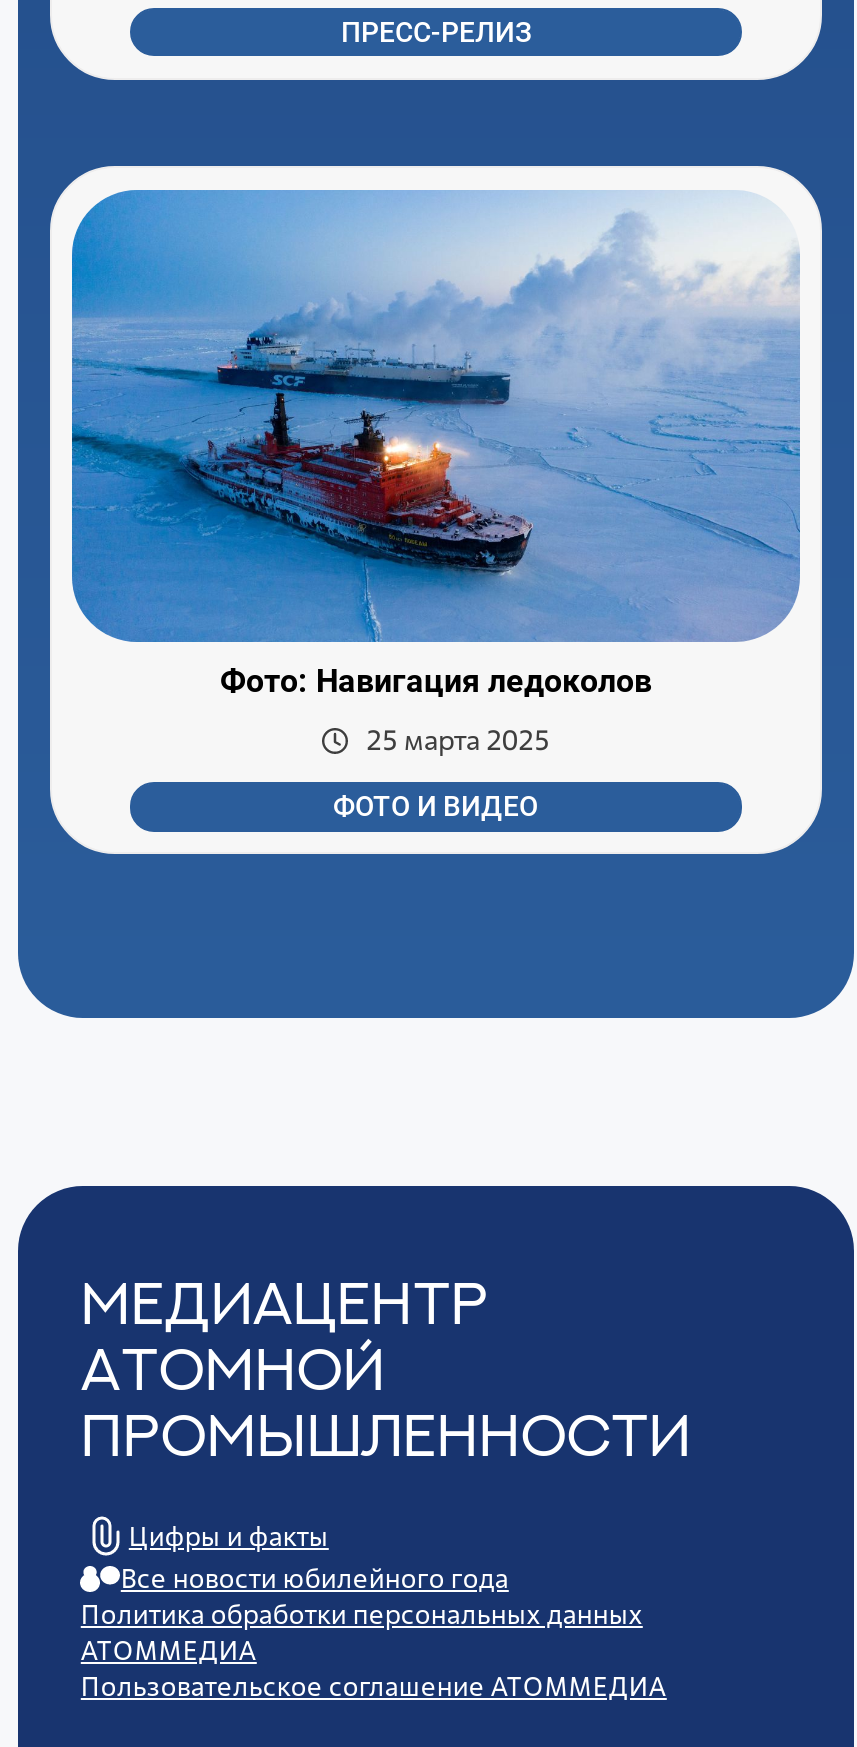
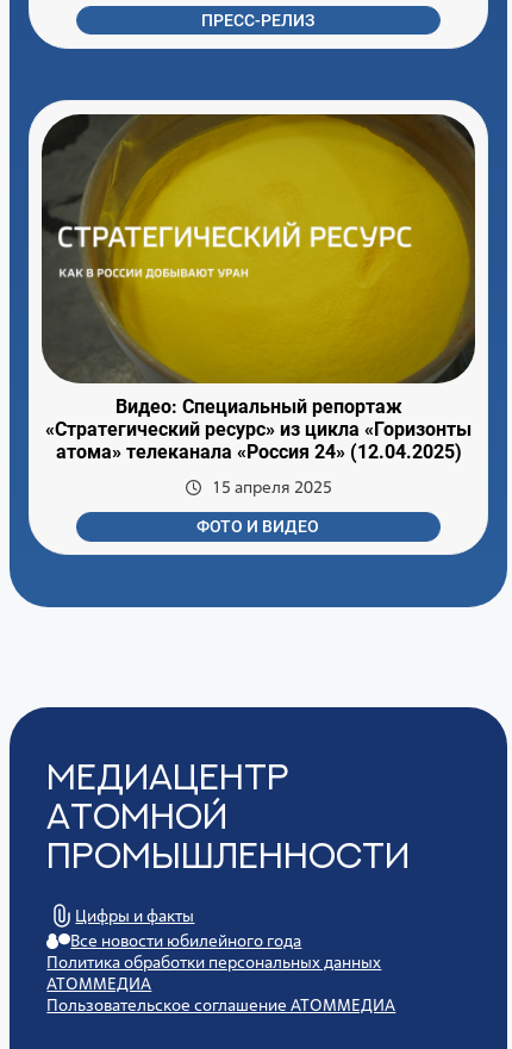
[70,188,802,700] [image] | Фото: Навигация ледоколов -> [40,113,476,463] [image] | Видео: Специальный репортаж | «Стратегический ресурс» из цикла «Горизонты | атома» телеканала «Россия 24» (12.04.2025)
[366,722,550,758] 25 марта 2025 -> [211,476,332,498] 15 апреля 2025
moved [333,791,539,823] -> [197,517,320,536]: ФОТО И ВИДЕО

